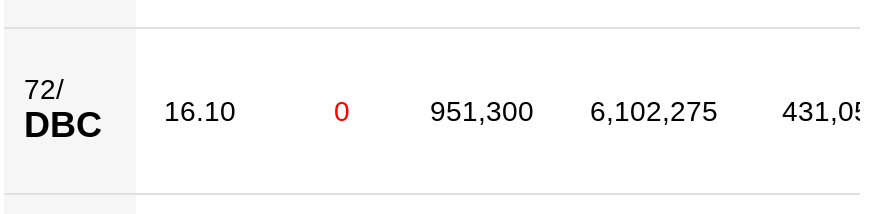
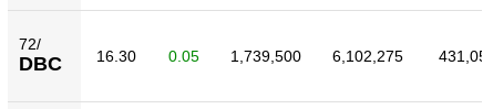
[164,95,236,127] 16.10 -> [96,48,136,65] 16.30
[334,95,350,127] 0 -> [168,48,199,65] 0.05
[430,95,534,127] 951,300 -> [230,48,301,65] 1,739,500

